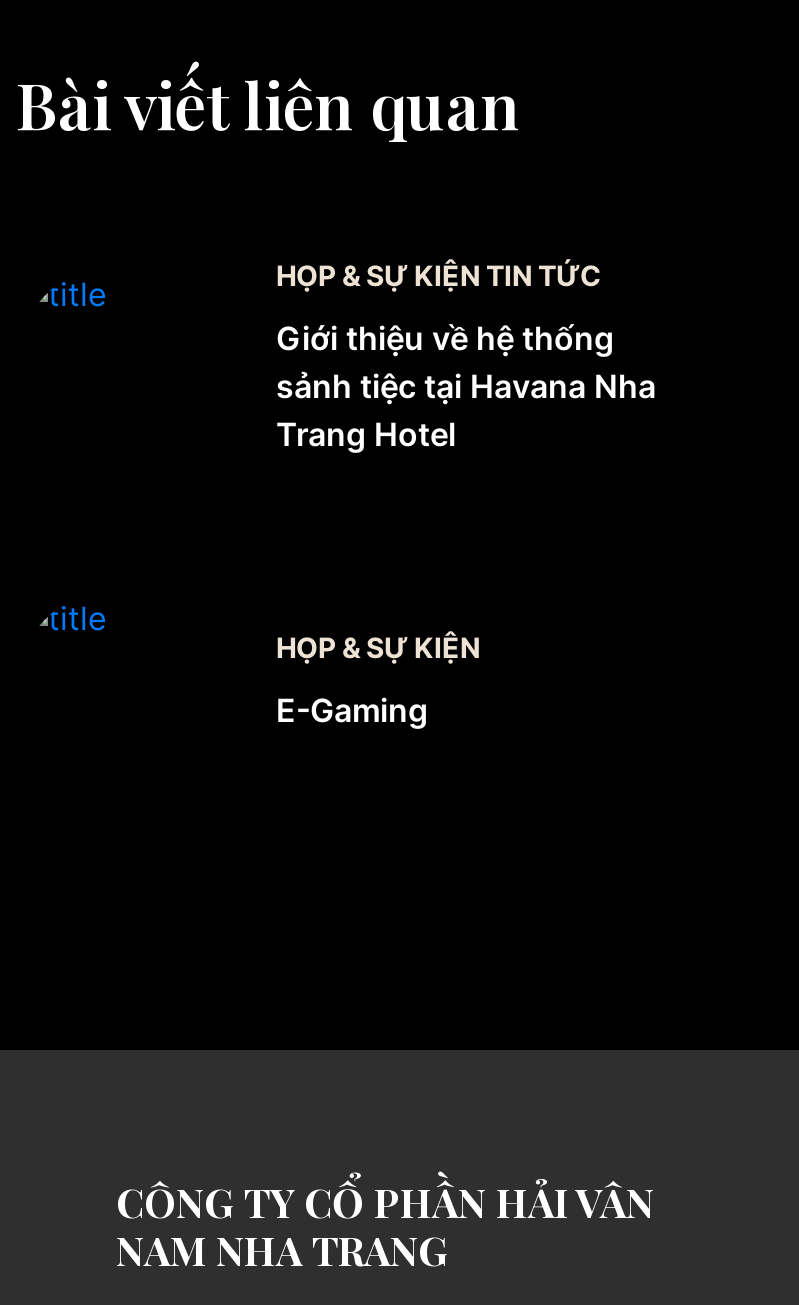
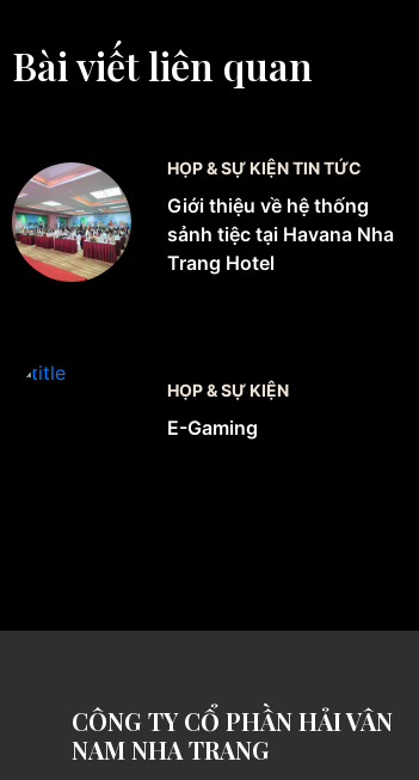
none -> [11,161,133,283] [image]

